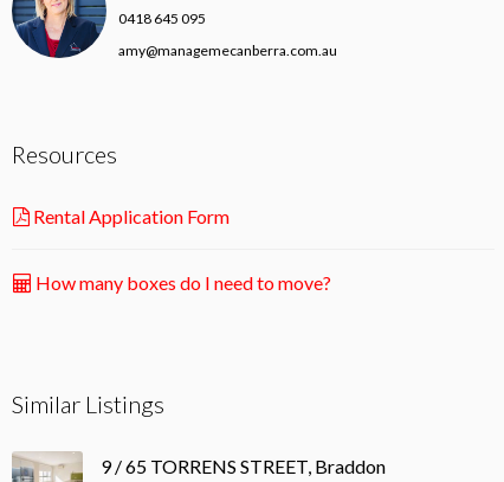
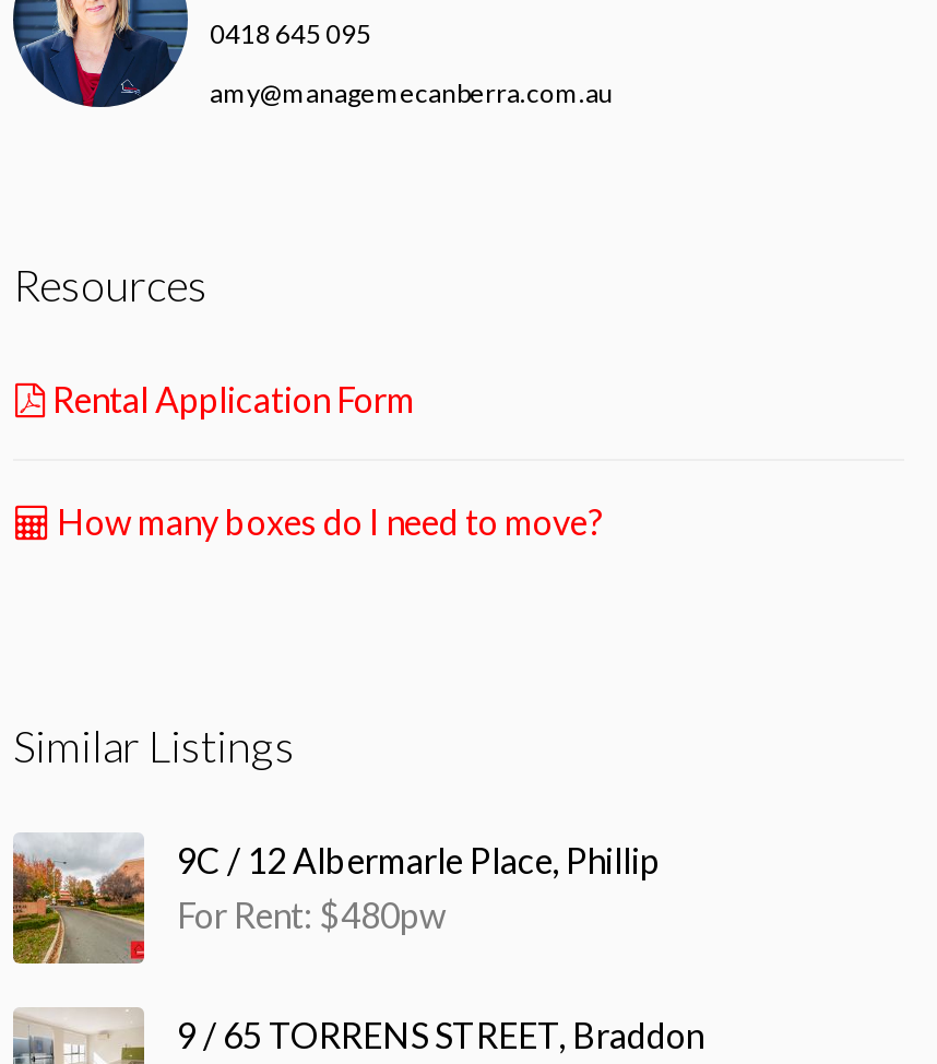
none -> [11,835,660,966] [image] | 9C / 12 Albermarle Place, Phillip | For Rent: $480pw

